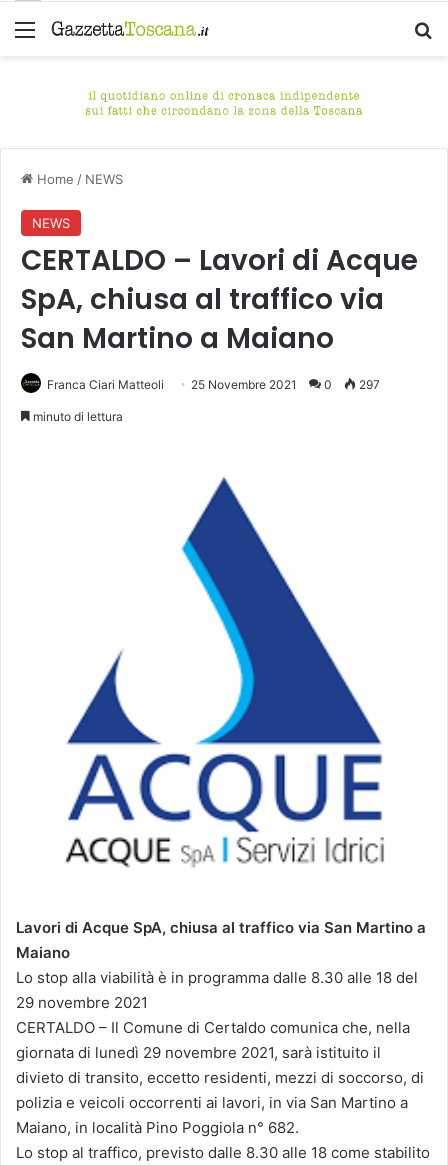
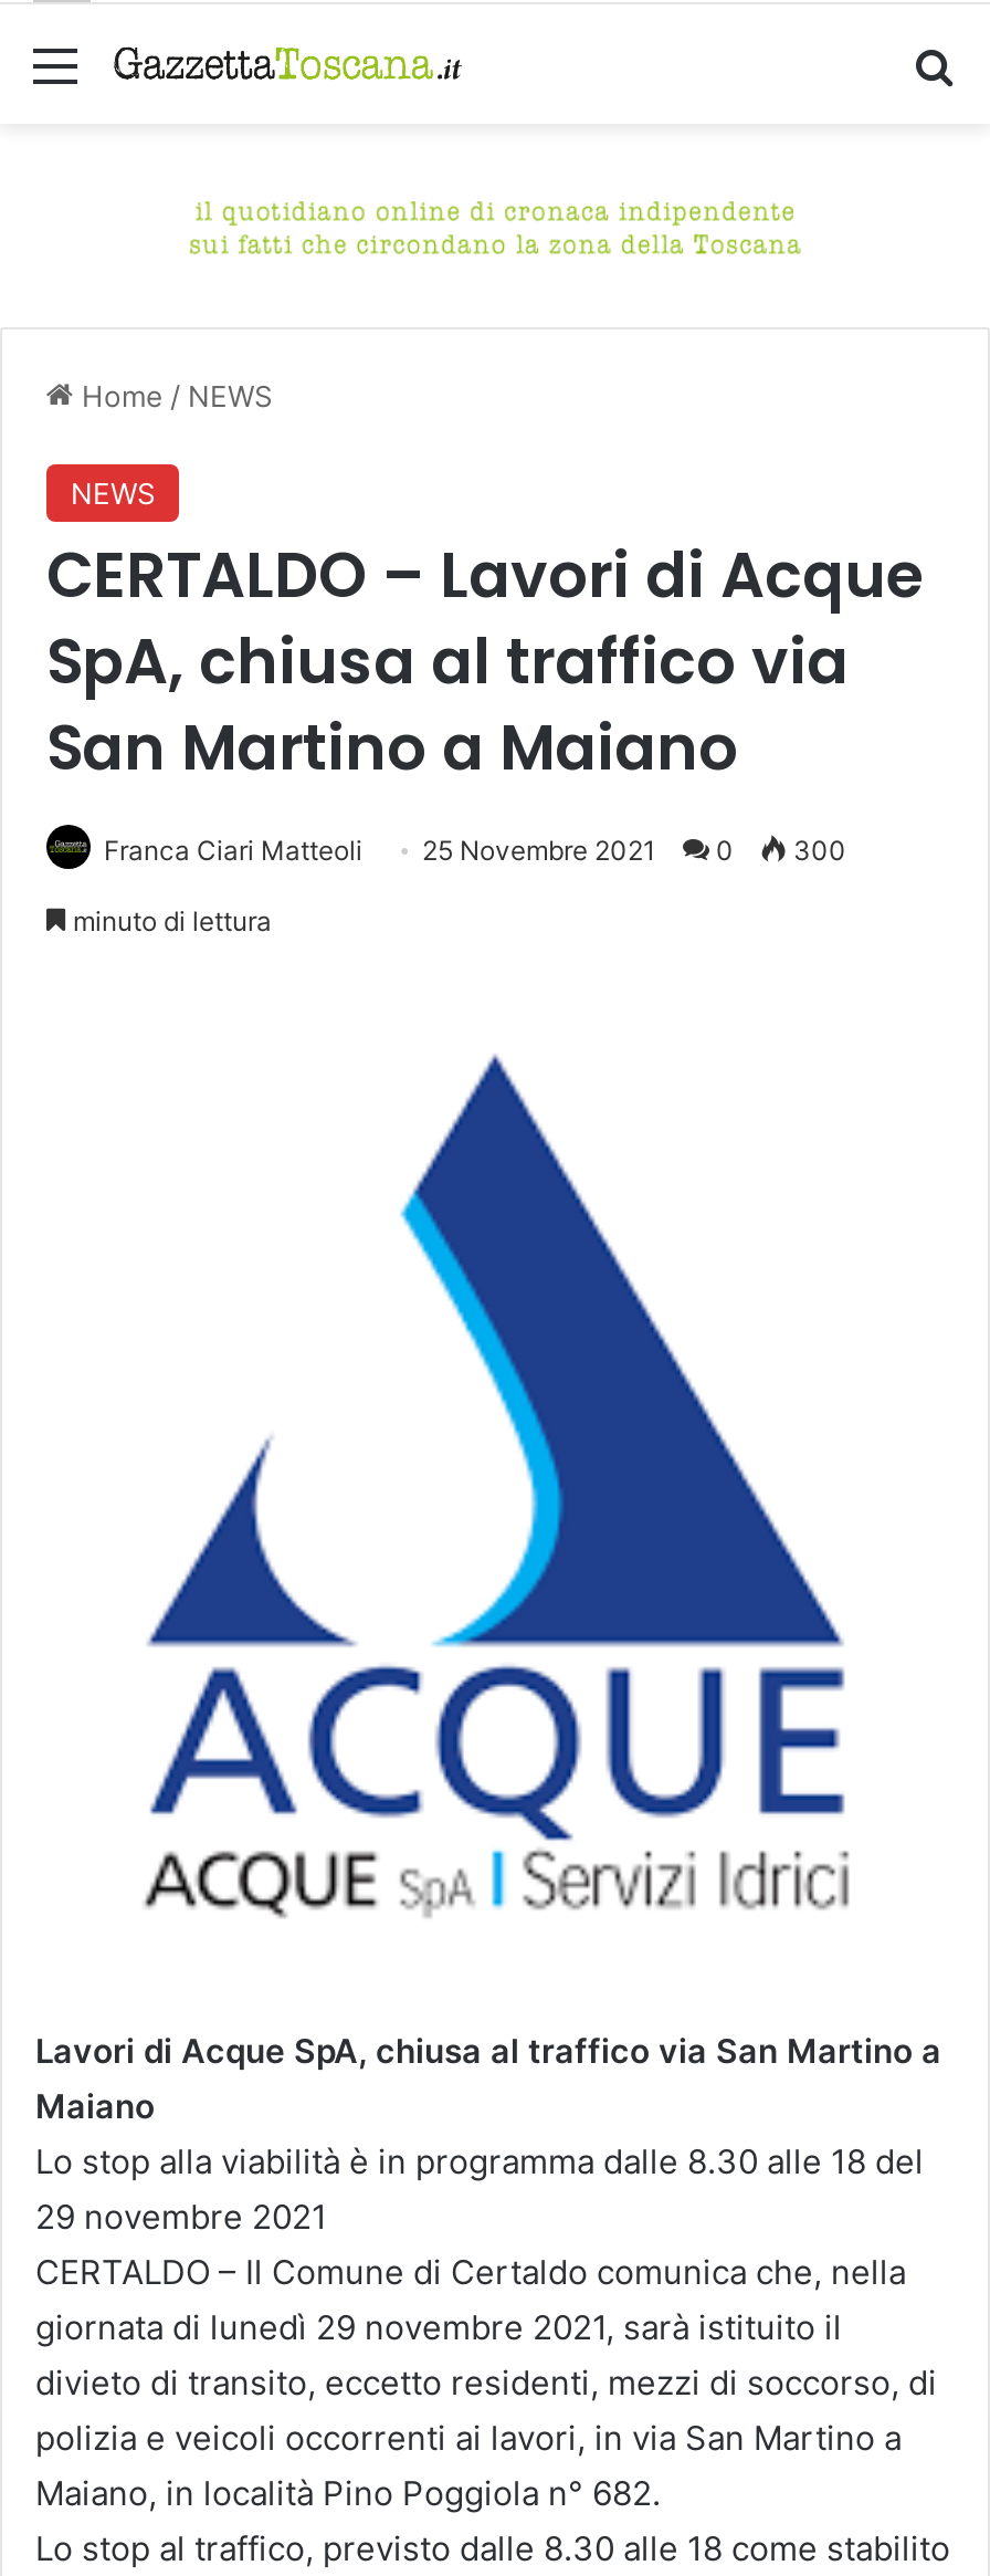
[47,377,380,392] Franca Ciari Matteoli 25 Novembre 2021 0 297 -> [104,833,846,866] Franca Ciari Matteoli 25 Novembre 2021 0 300

